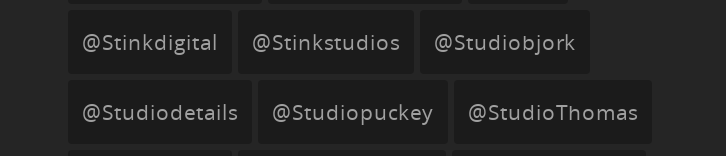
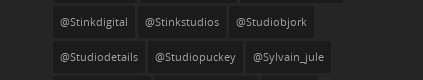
[468,98,638,126] @StudioThomas -> [253,50,324,64] @sylvain_jule

